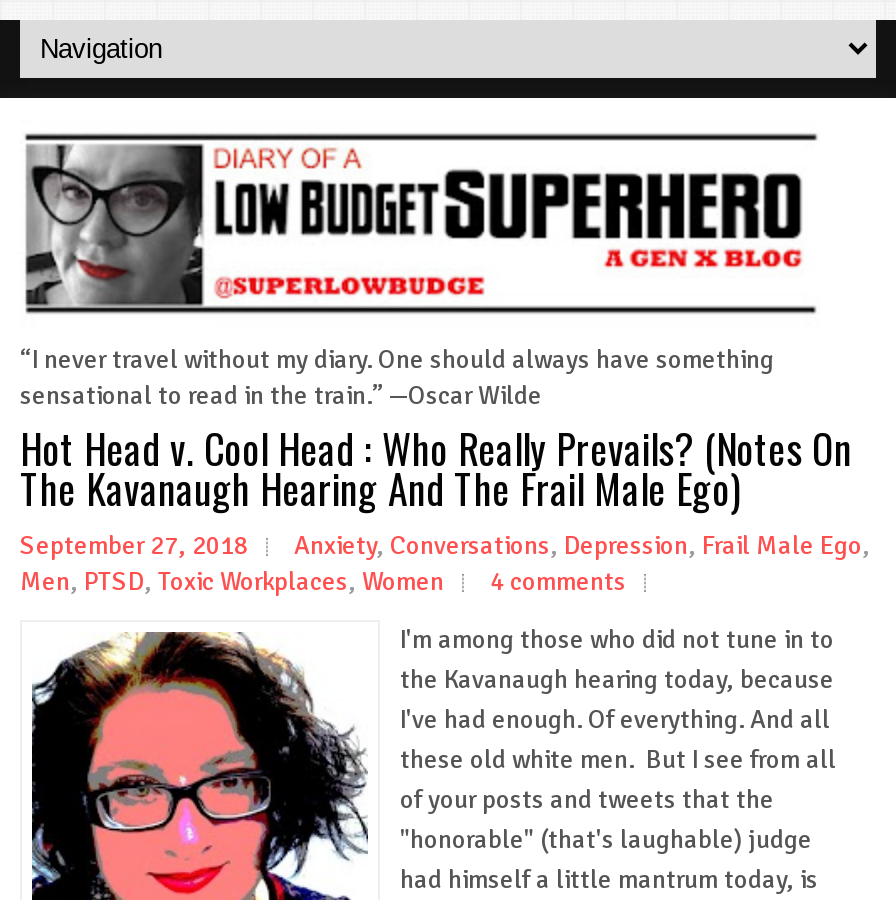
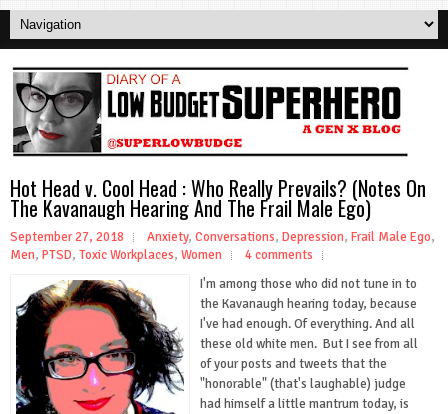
[20,344,774,412] “I never travel without my diary. One should always have something | sensational to read in the train.” —Oscar Wilde -> none

